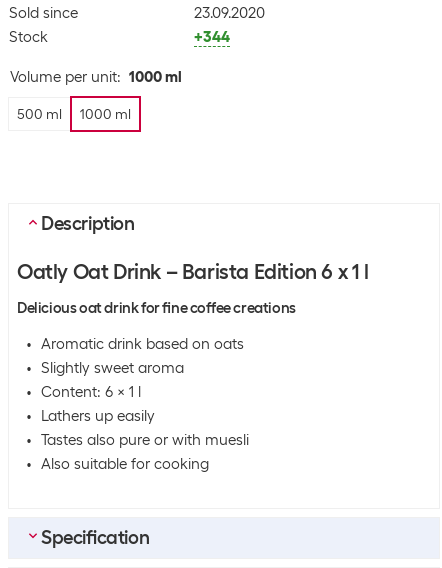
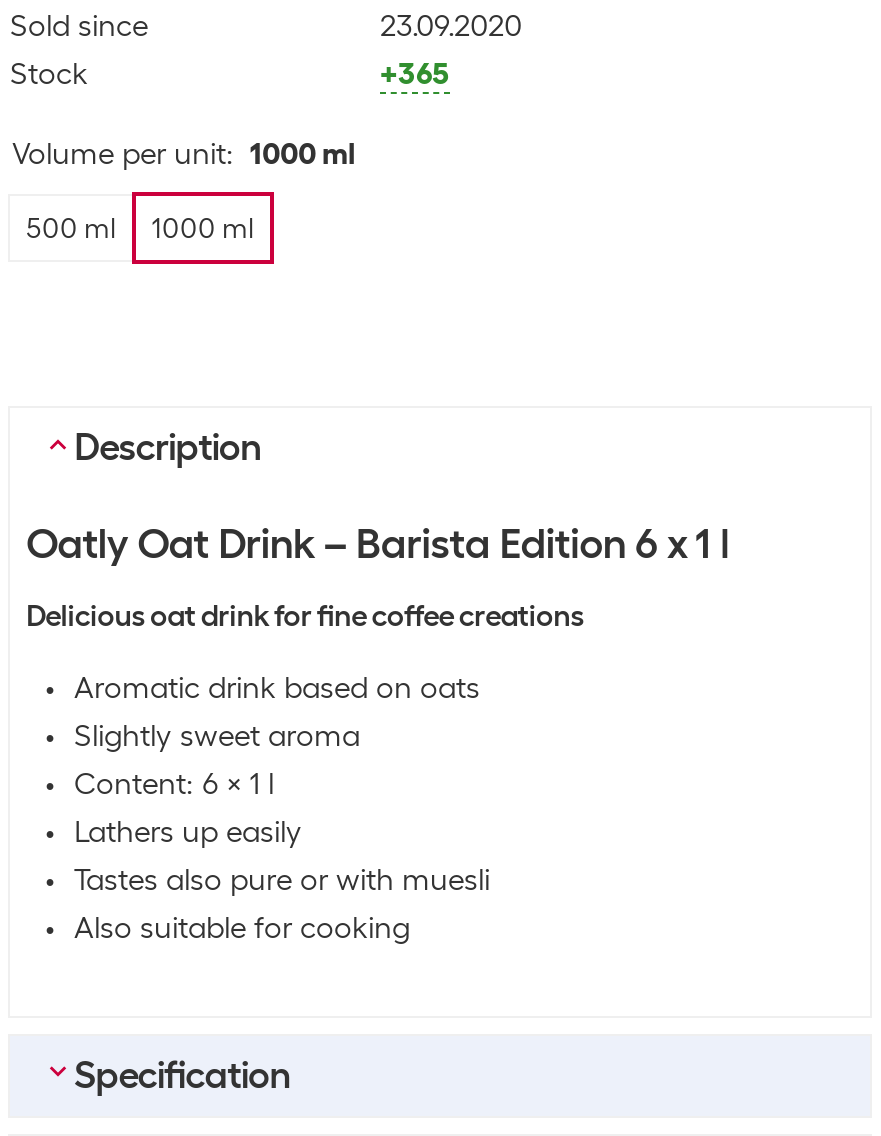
[194,28,230,46] +344 -> [380,56,450,92] +365

